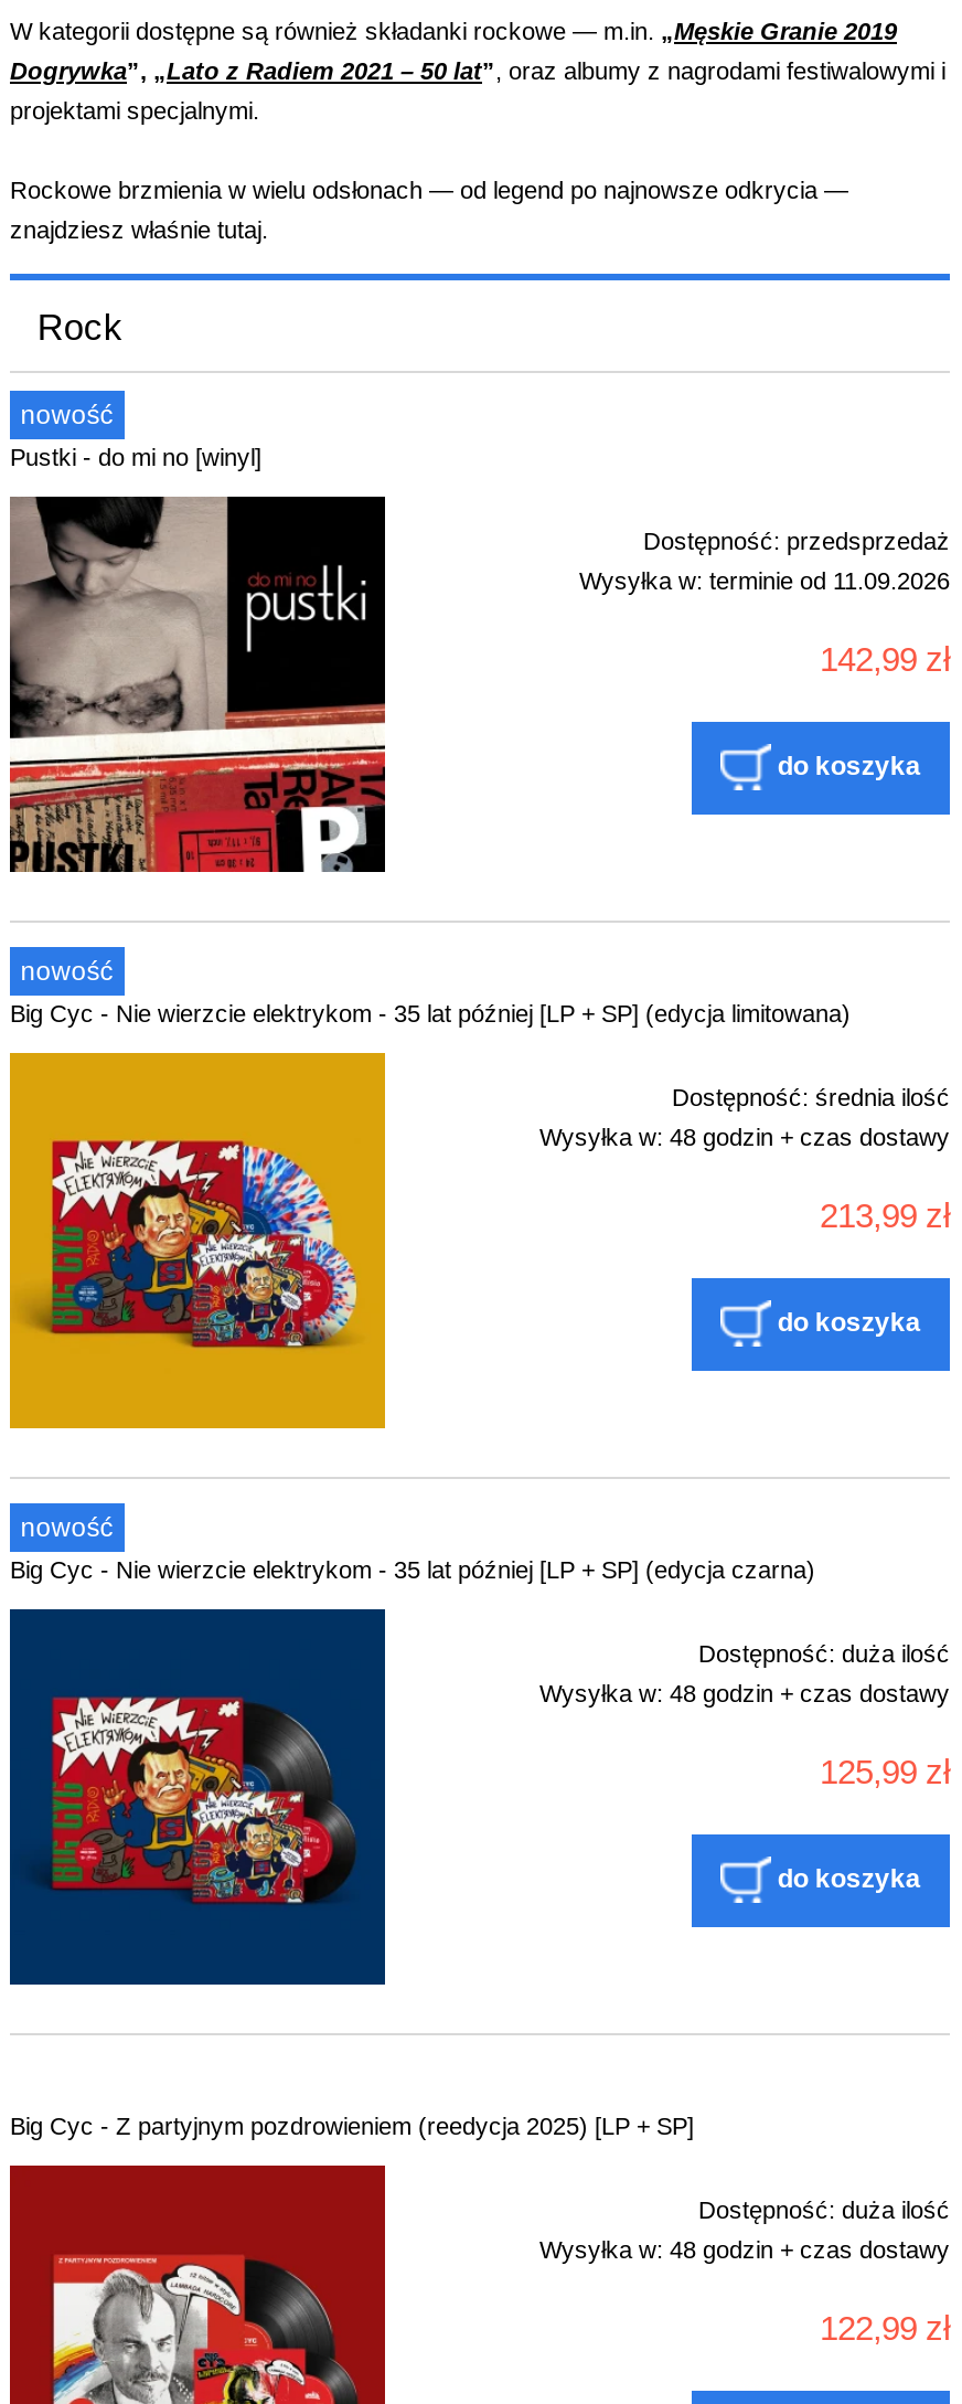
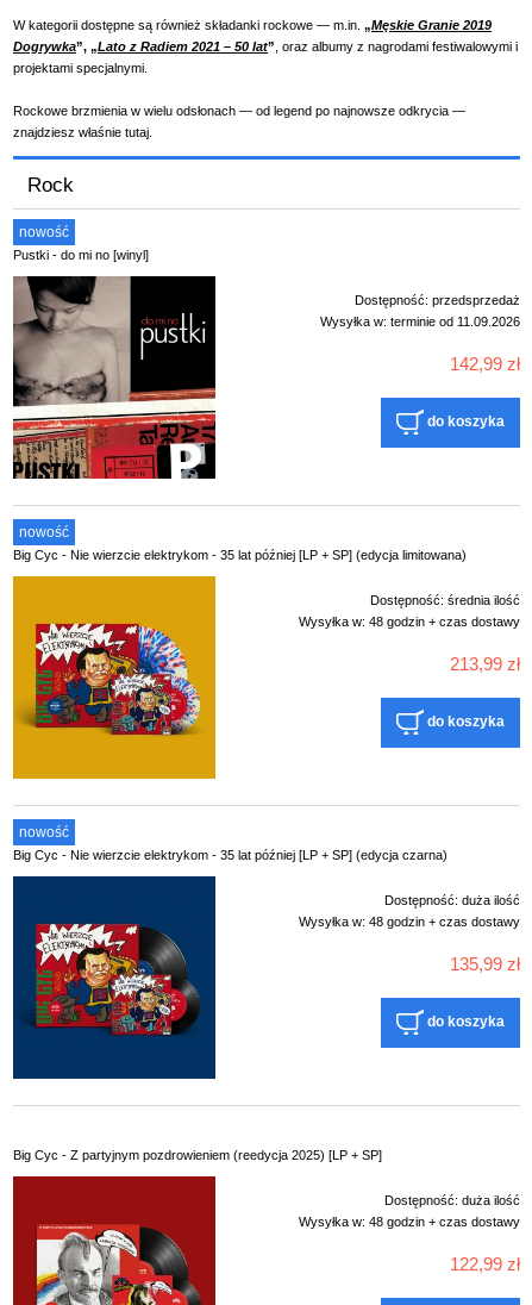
[820,1753,950,1791] 125,99 zł -> [450,954,520,974] 135,99 zł

